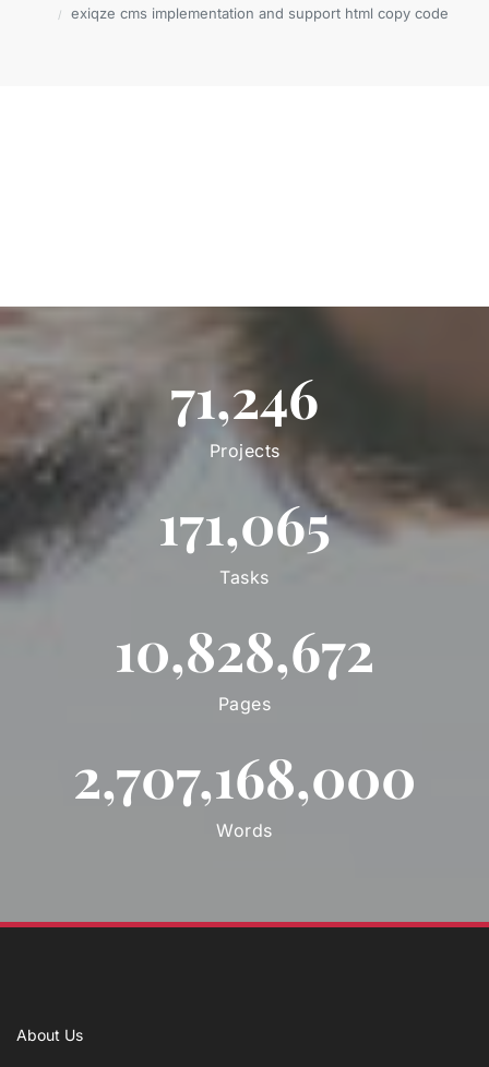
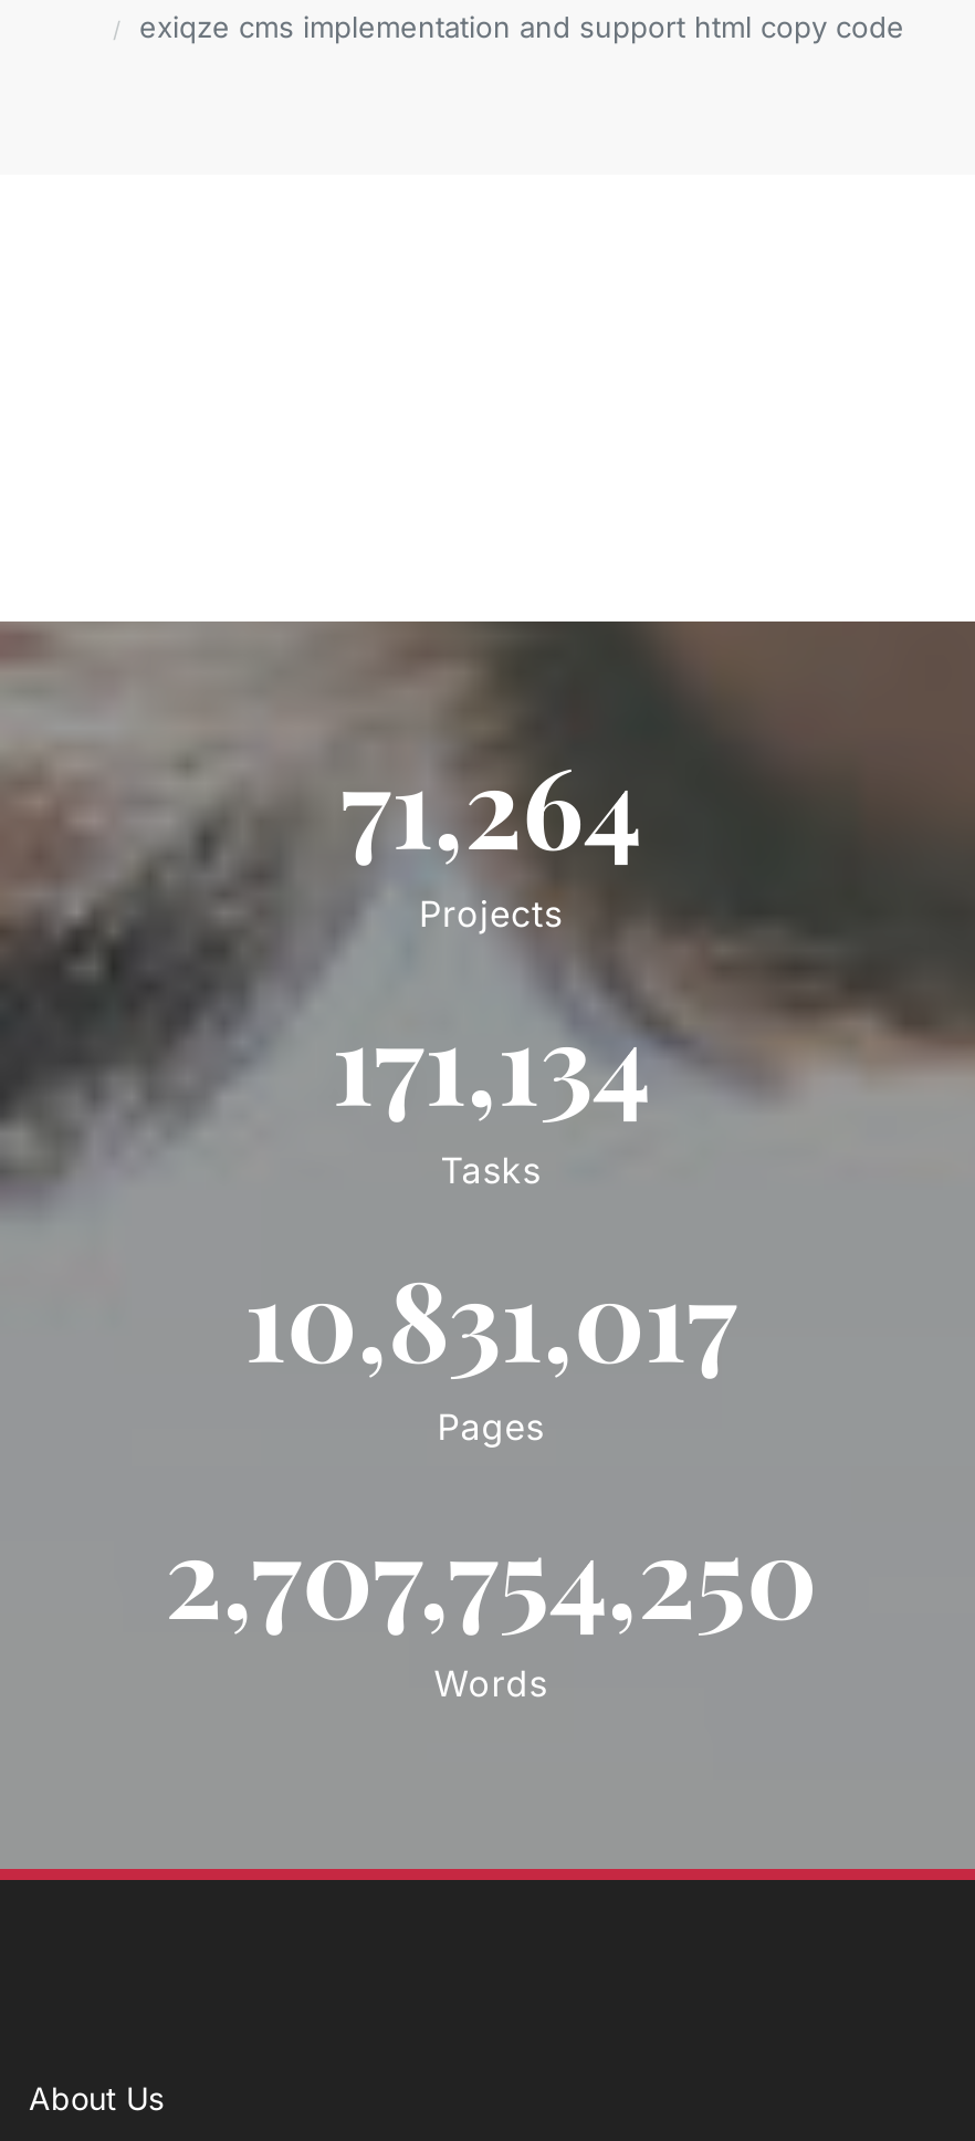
[170,360,319,433] 71,246 -> [340,730,641,878] 71,264
[158,487,331,560] 171,065 -> [332,986,650,1135] 171,134
[115,613,374,686] 10,828,672 -> [244,1243,737,1391] 10,831,017
[73,740,416,813] 2,707,168,000 -> [165,1500,817,1648] 2,707,754,250

